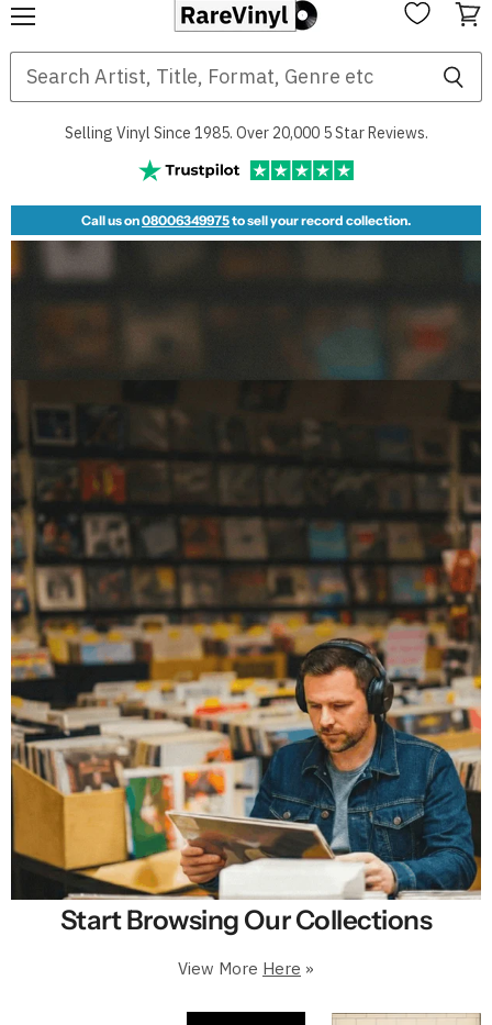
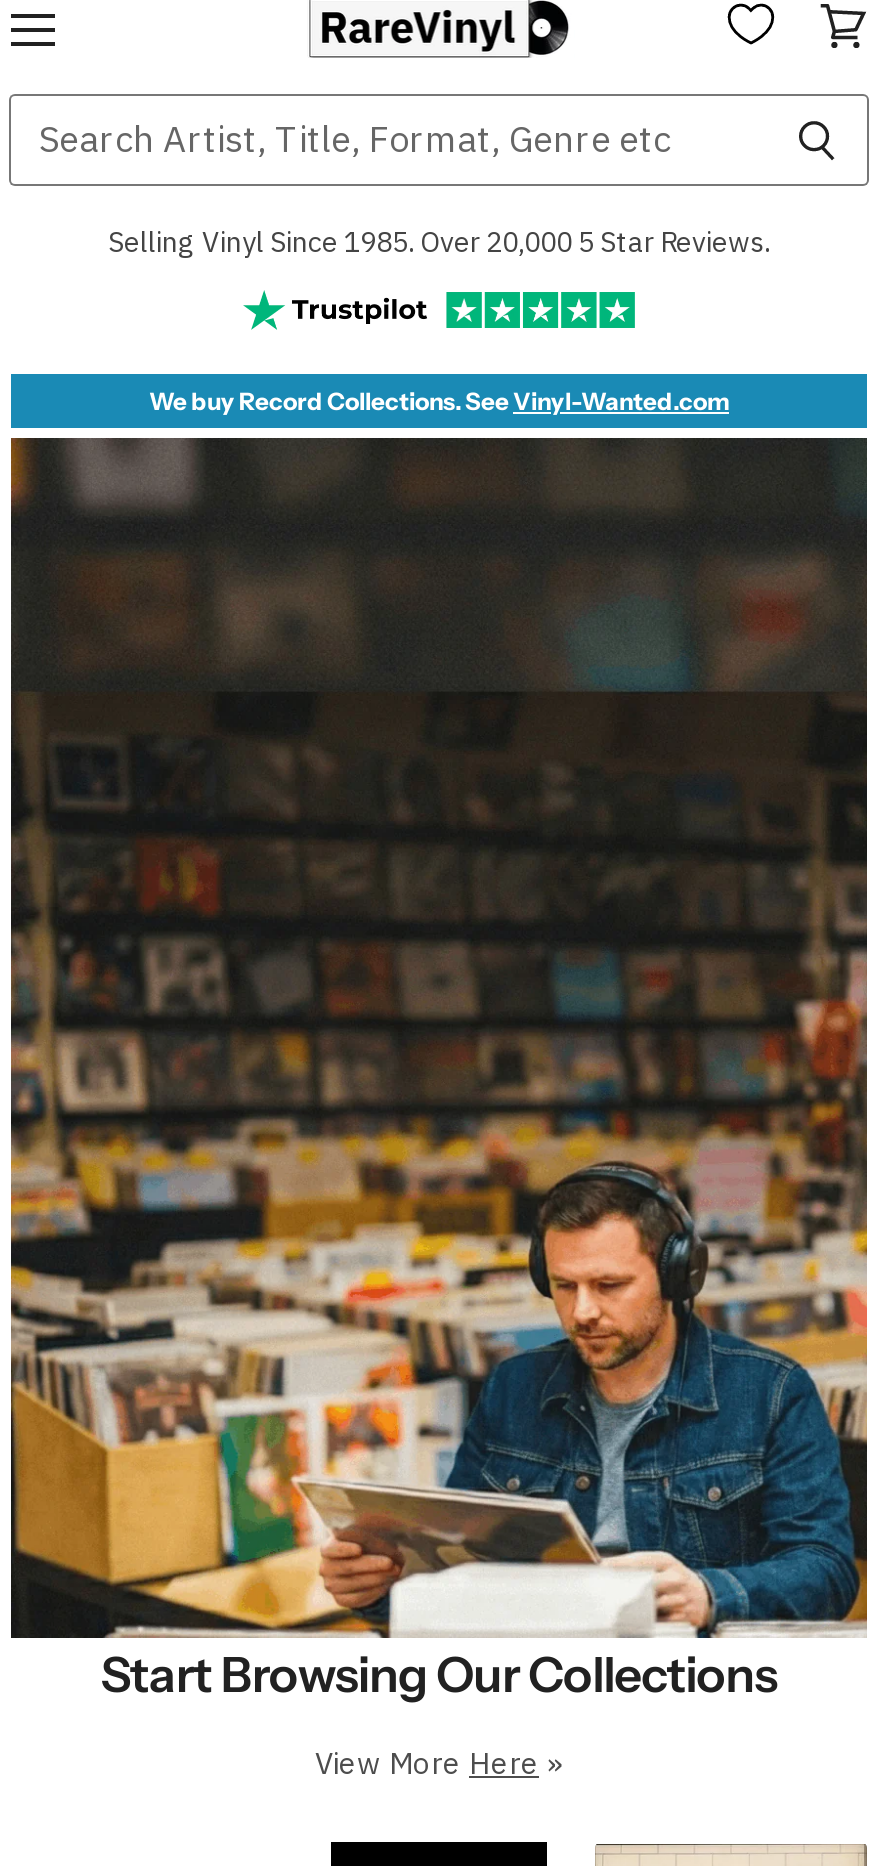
[81,212,411,229] Call us on08006349975to sell your record collection. -> [149,386,729,416] We buy Record Collections. See Vinyl-Wanted.com

